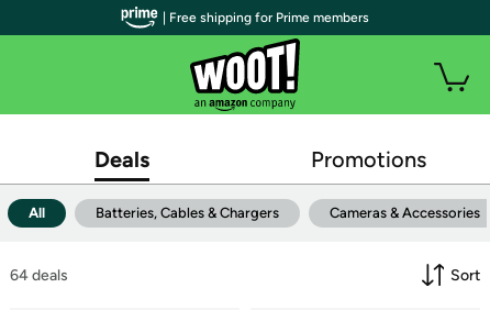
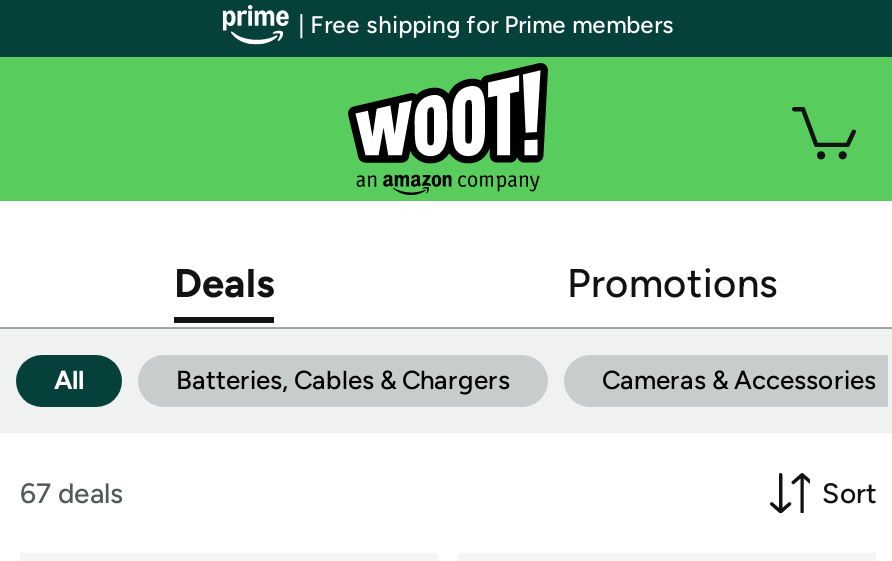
[10,265,68,284] 64 deals -> [20,476,124,510] 67 deals

